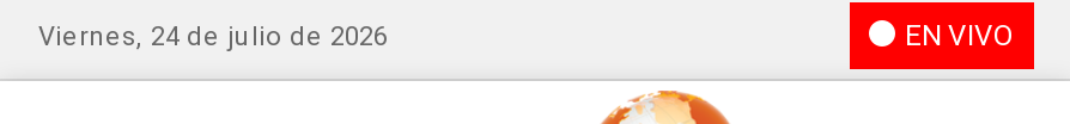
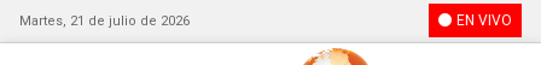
[38,20,388,51] Viernes, 24 de julio de 2026 -> [19,13,190,28] Martes, 21 de julio de 2026

